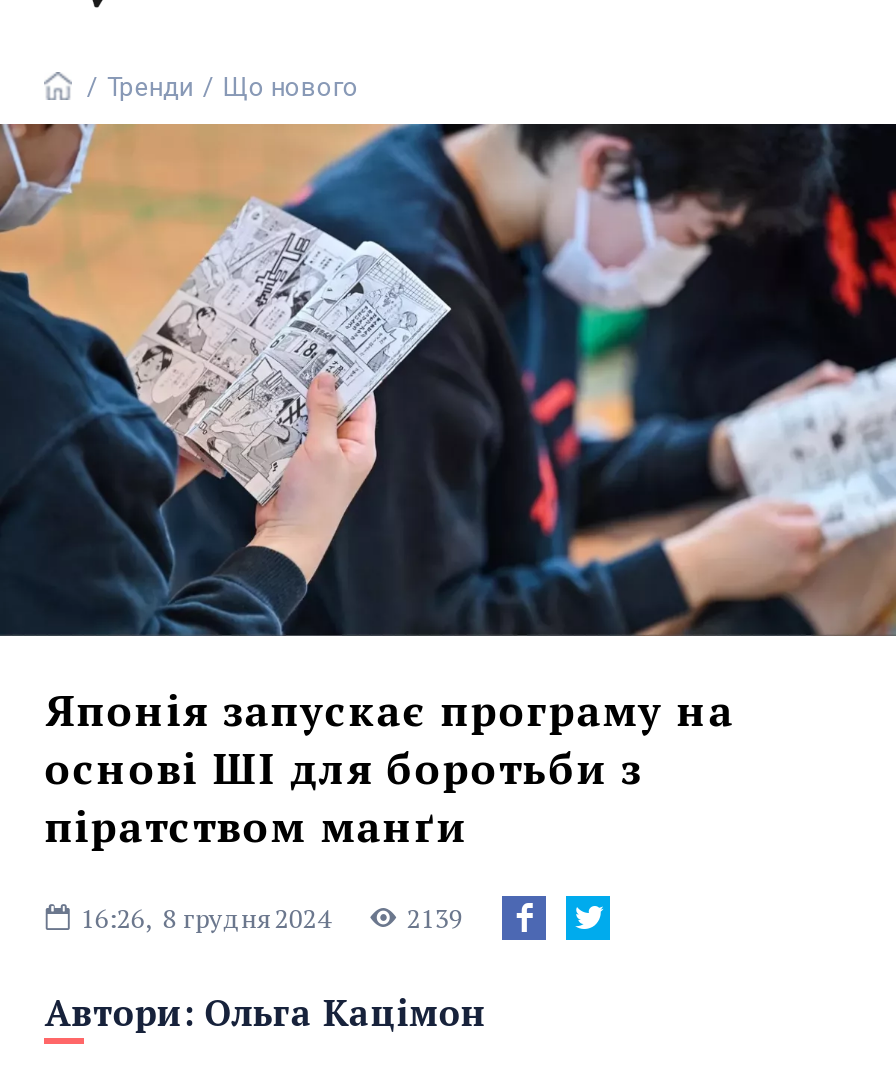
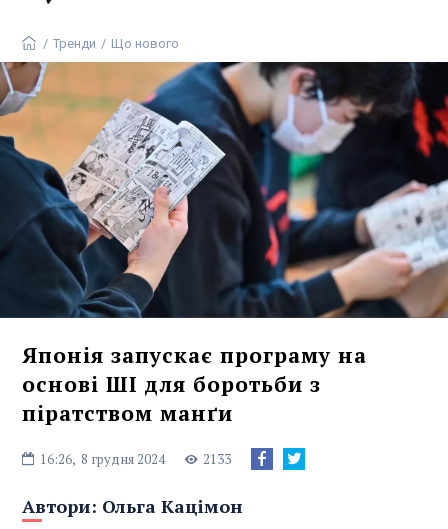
[407,899,463,935] 2139 -> [203,449,231,467] 2133

